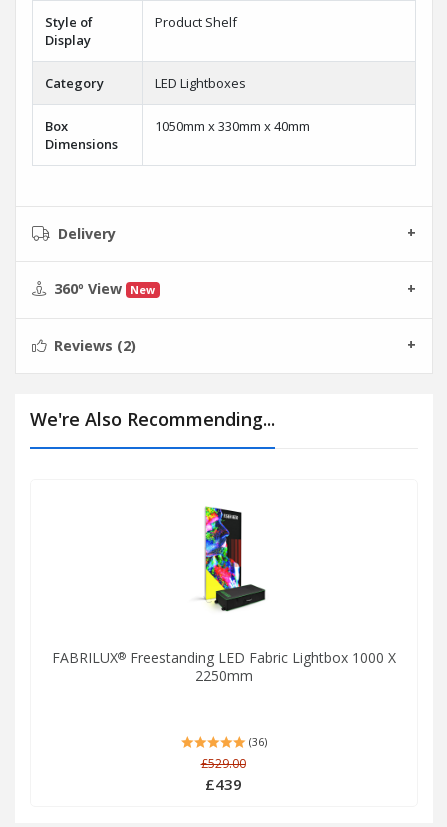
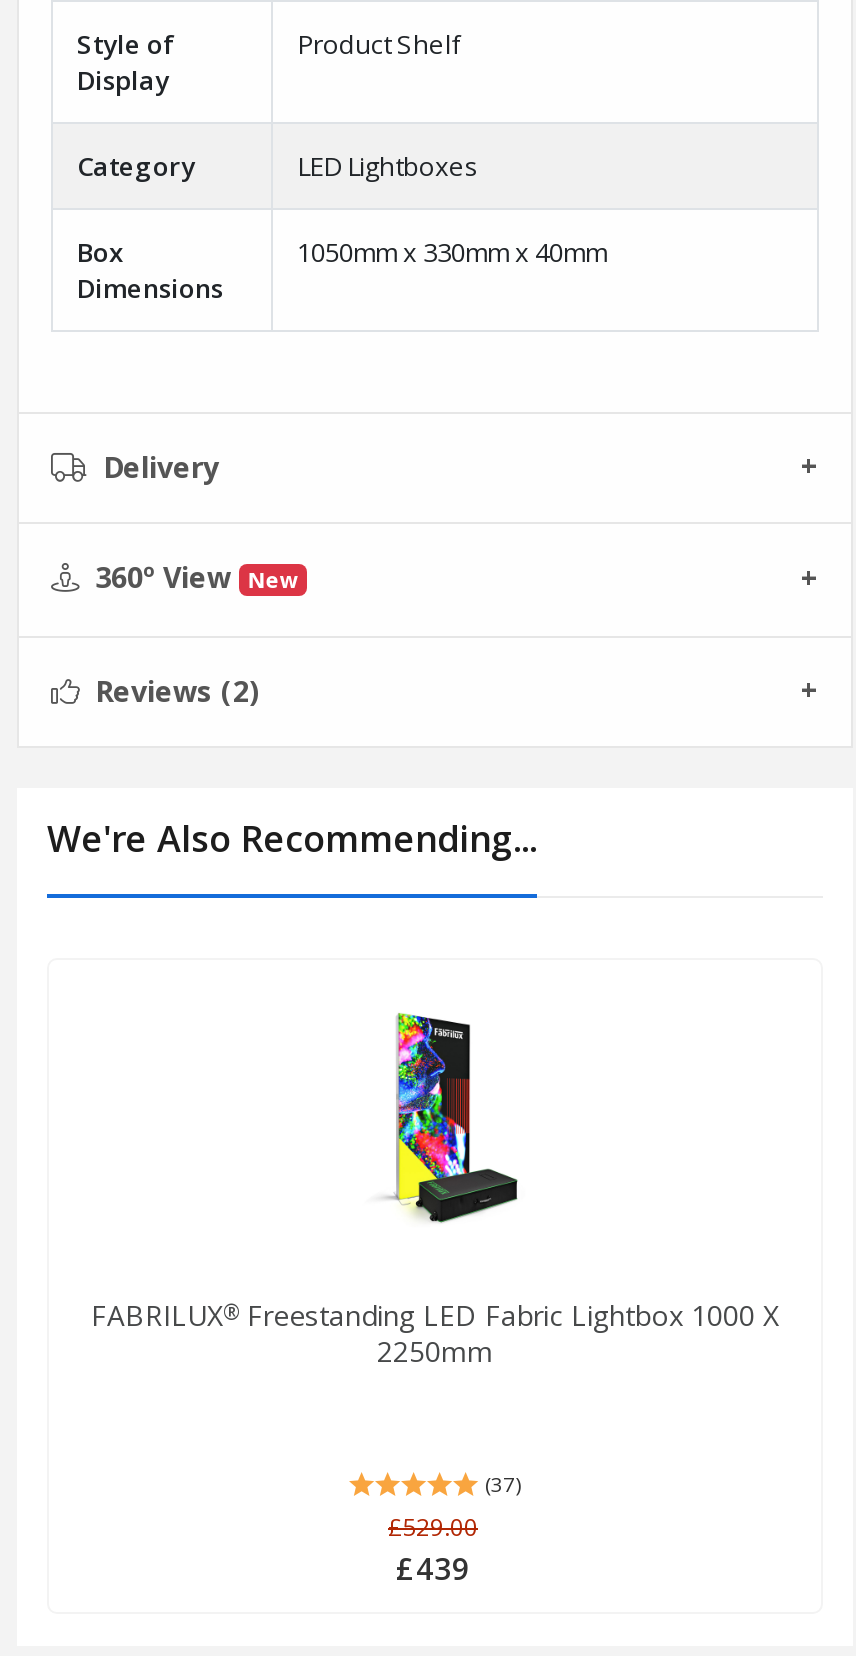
[246,735,267,749] (36) -> [479,1469,521,1497] (37)

